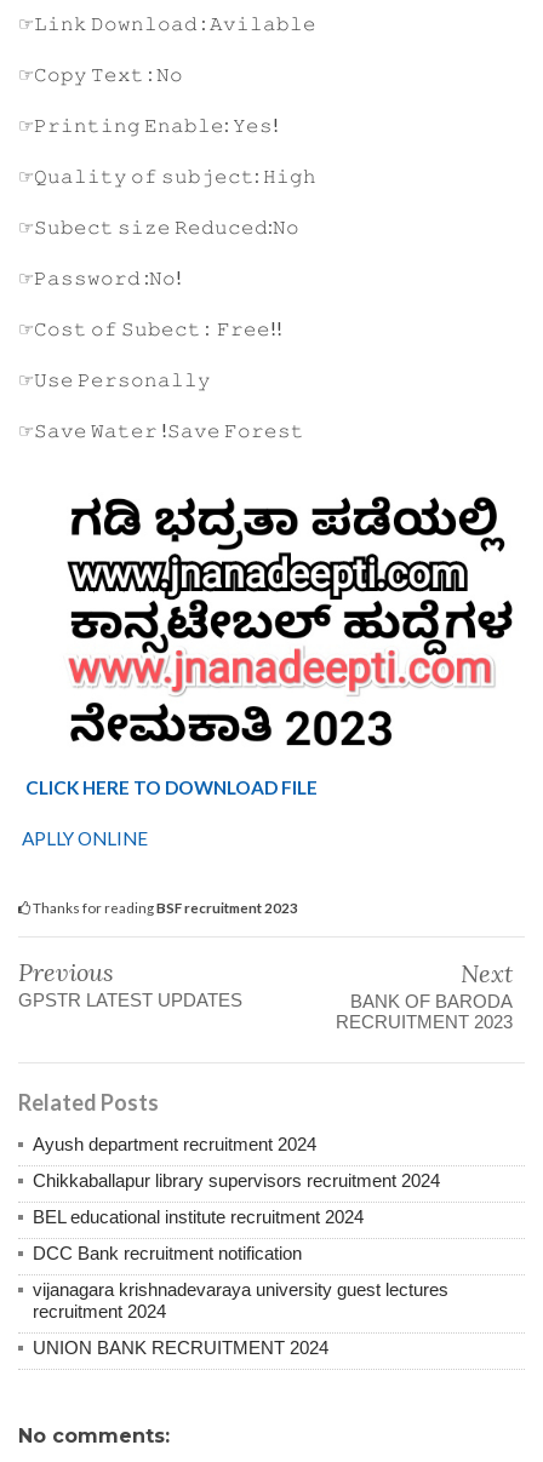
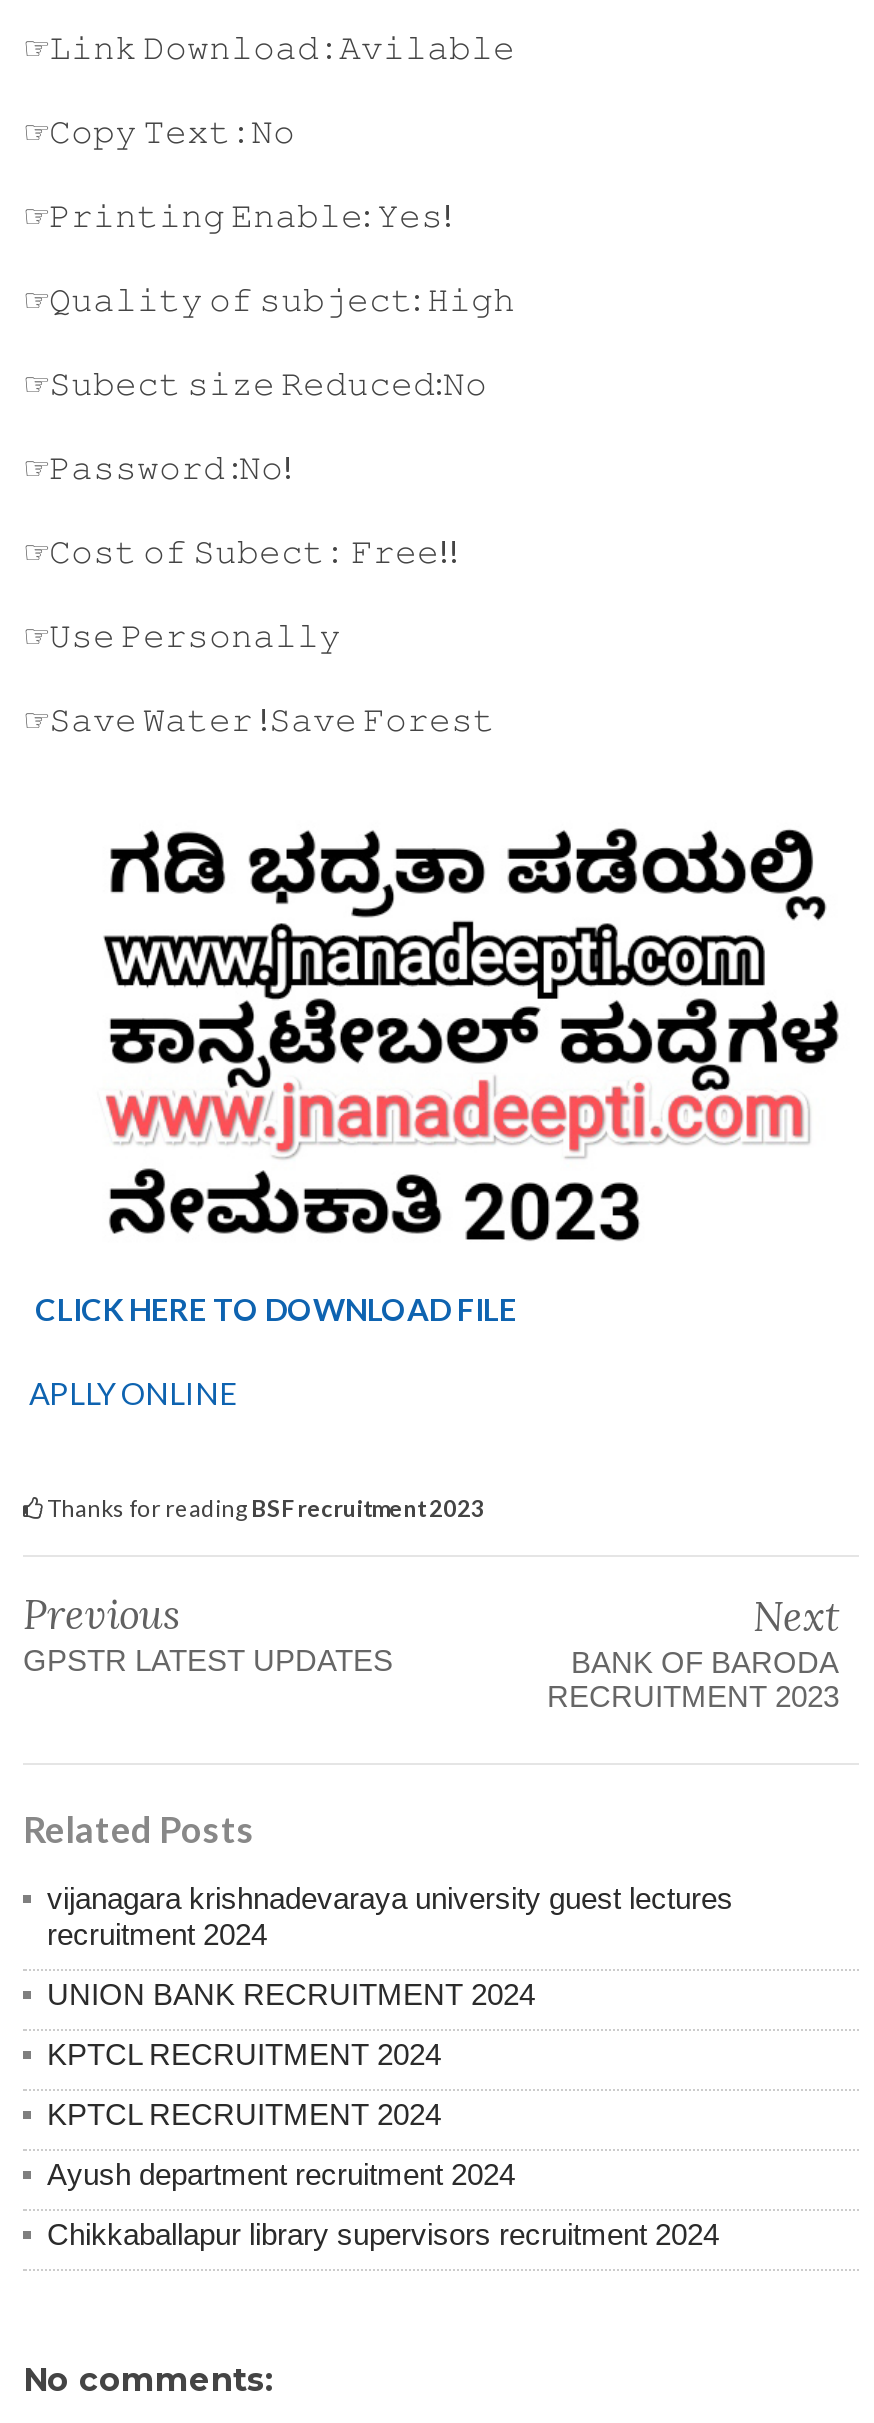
moved [33,1133,440,1190] -> [47,2156,719,2250]: Ayush department recruitment 2024 | Chikkaballapur library supervisors recruitment 2024
[33,1206,364,1263] BEL educational institute recruitment 2024 | DCC Bank recruitment notification -> none
moved [33,1279,448,1357] -> [47,1880,733,2010]: vijanagara krishnadevaraya university guest lectures | recruitment 2024 | UNION BANK RECRUITMENT 2024
none -> [47,2036,441,2130] KPTCL RECRUITMENT 2024 | KPTCL RECRUITMENT 2024

